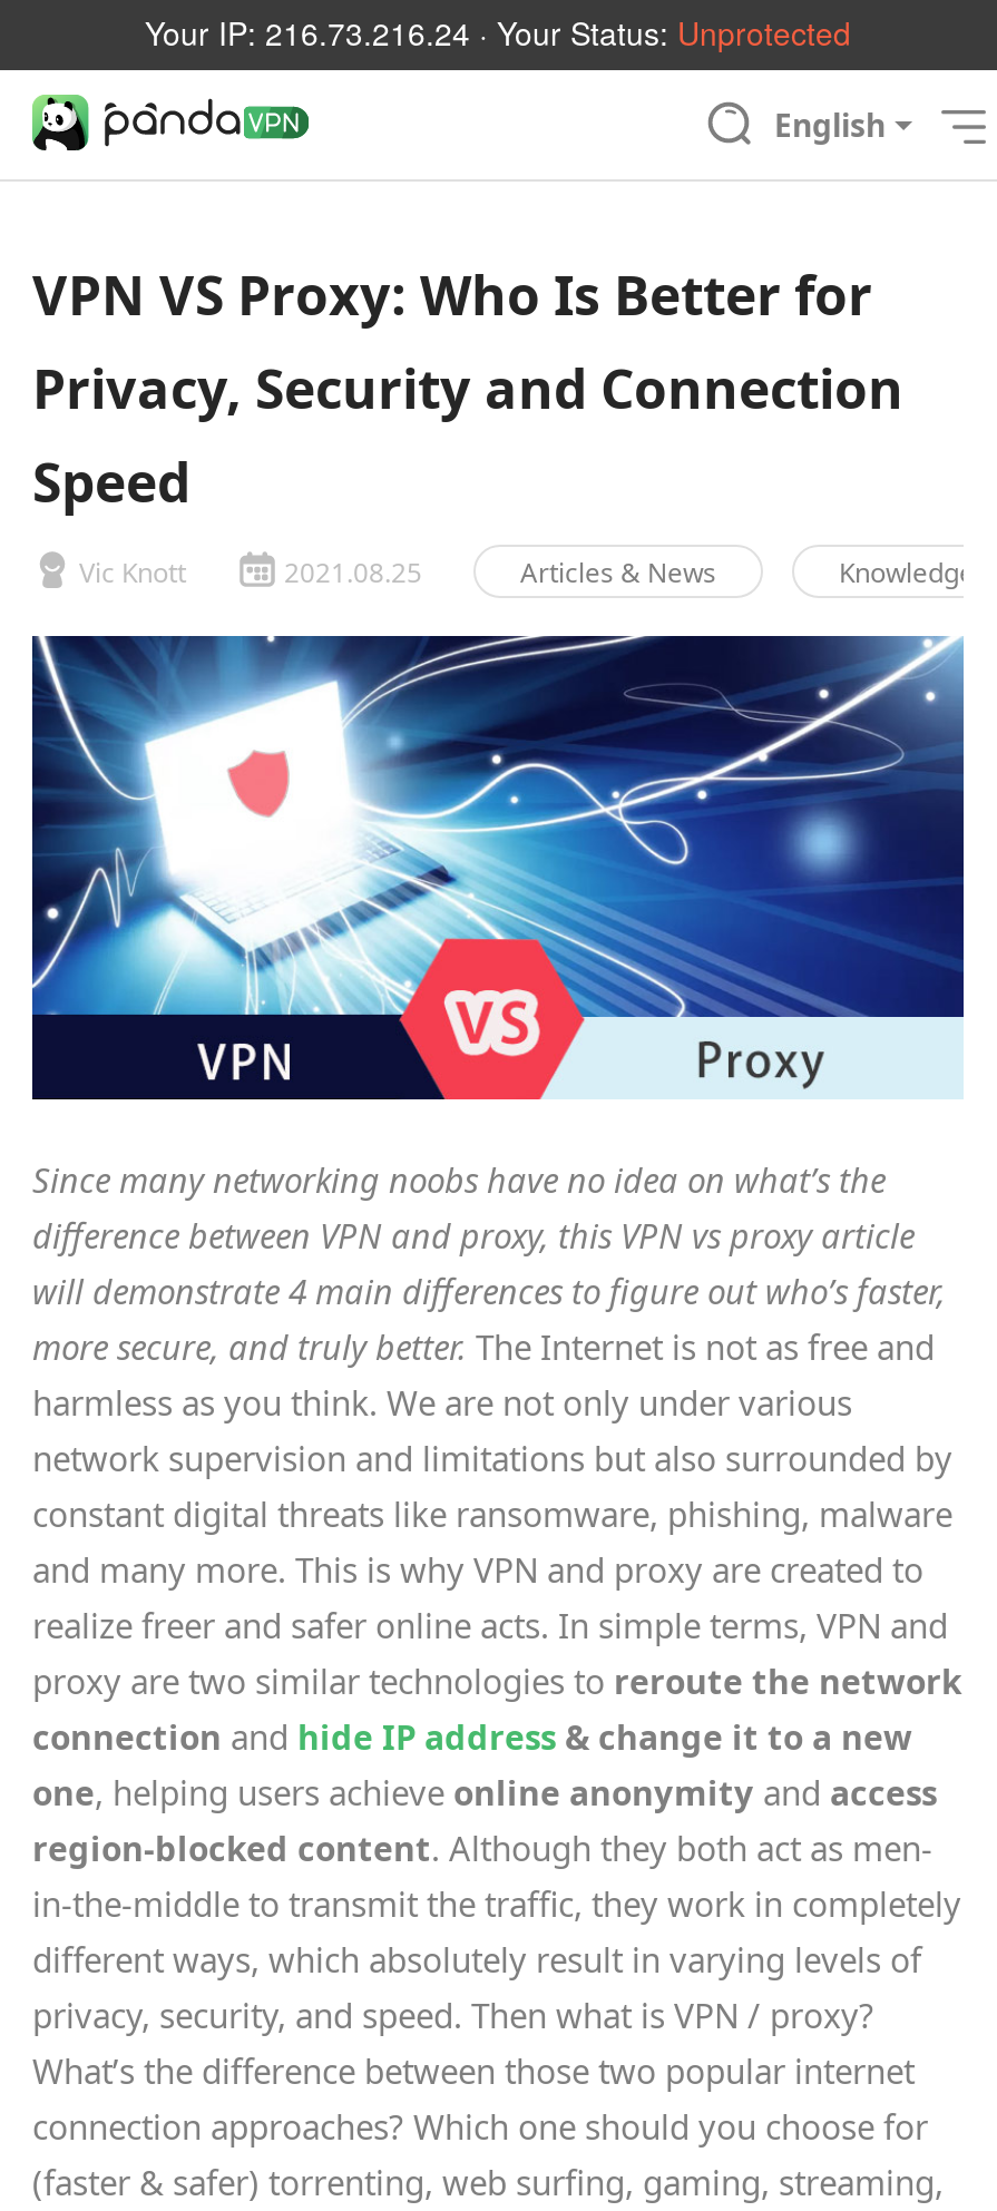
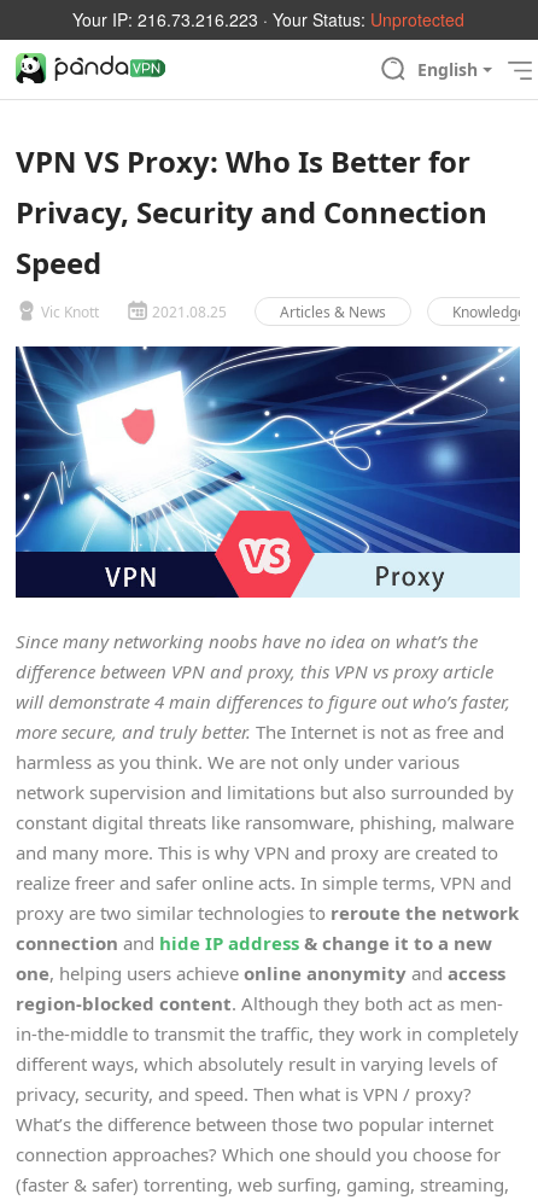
[145,10,851,55] Your IP: 216.73.216.24 · Your Status: Unprotected -> [72,7,464,31] Your IP: 216.73.216.223 · Your Status: Unprotected

